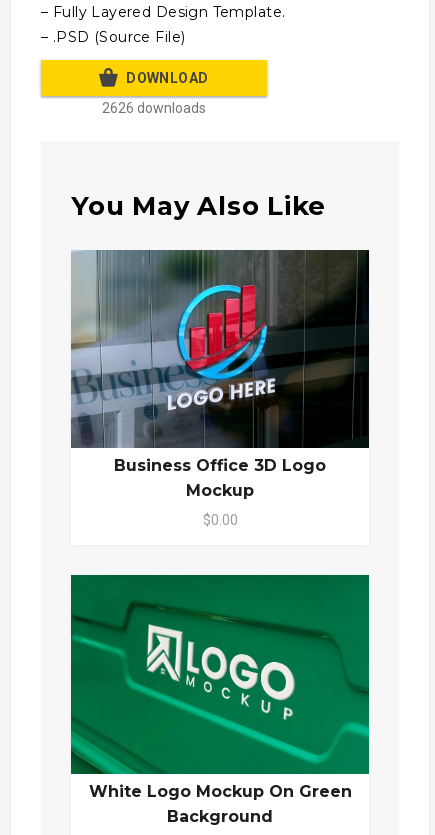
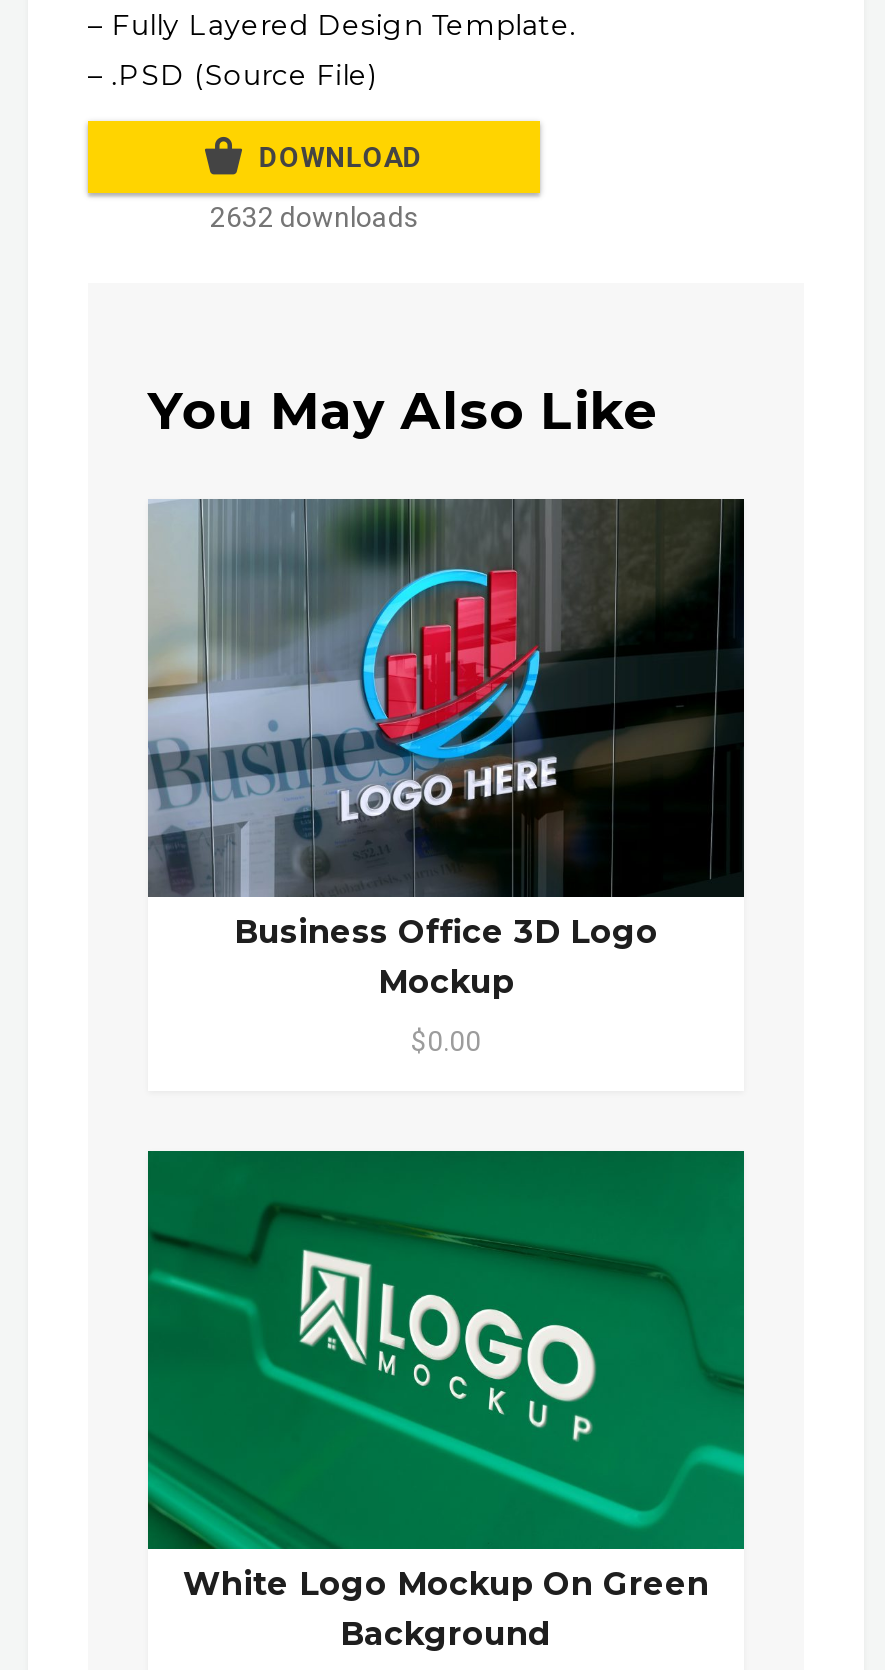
[102,100,206,116] 2626 downloads -> [210,201,418,233] 2632 downloads

